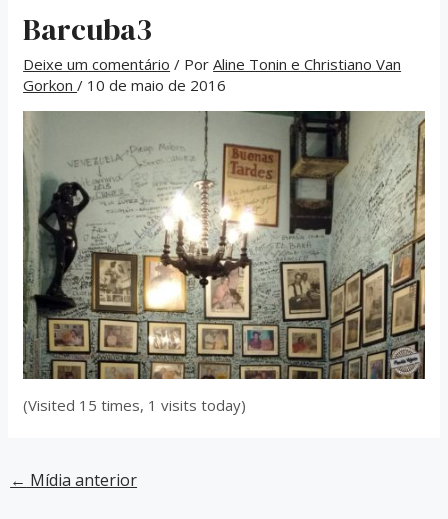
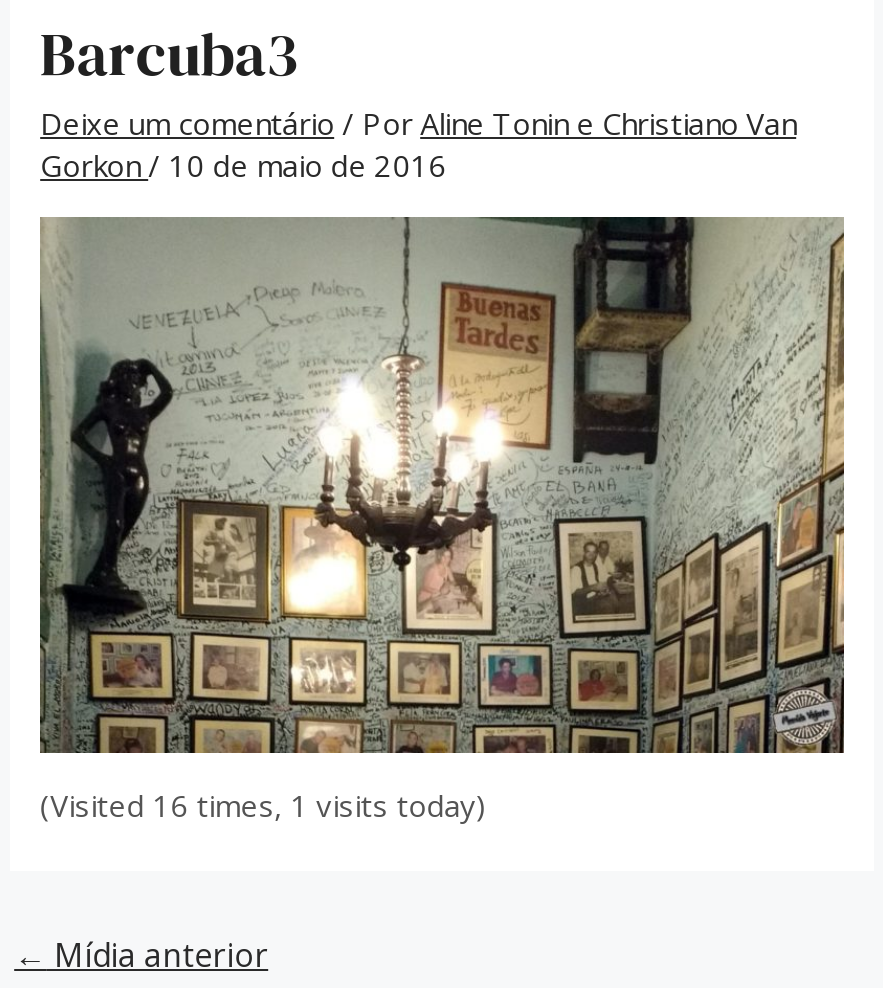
[23,395,246,415] (Visited 15 times, 1 visits today) -> [40,785,486,825] (Visited 16 times, 1 visits today)

